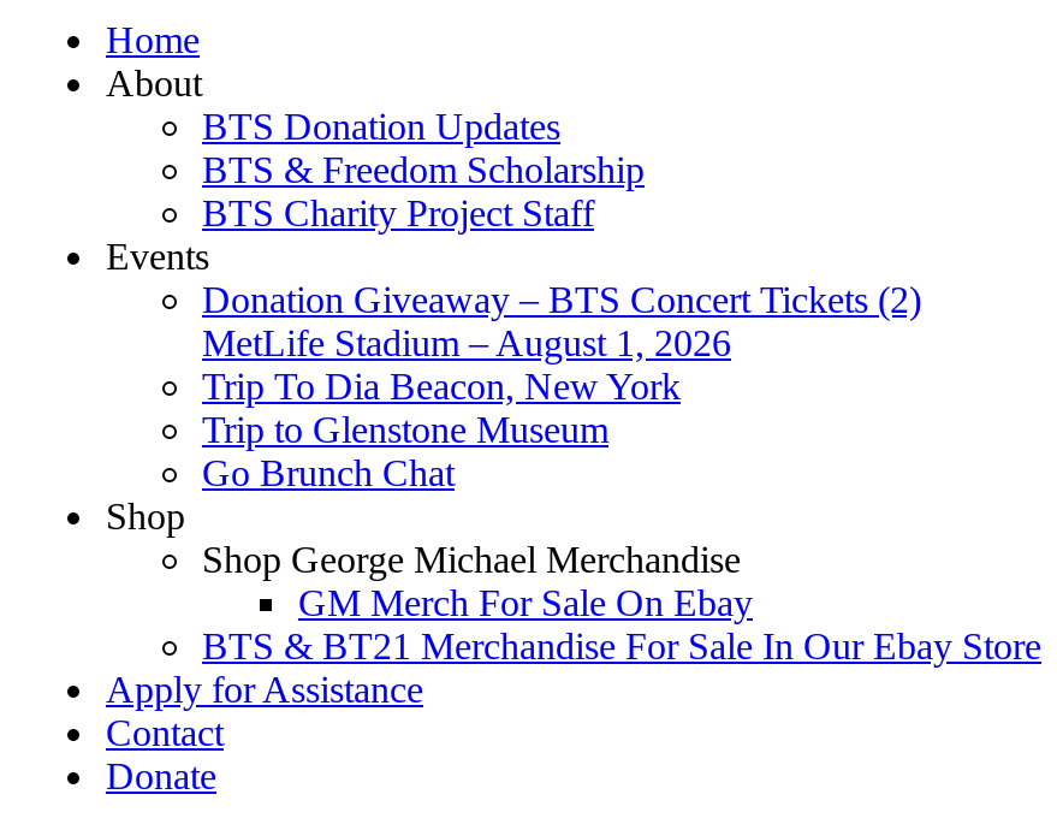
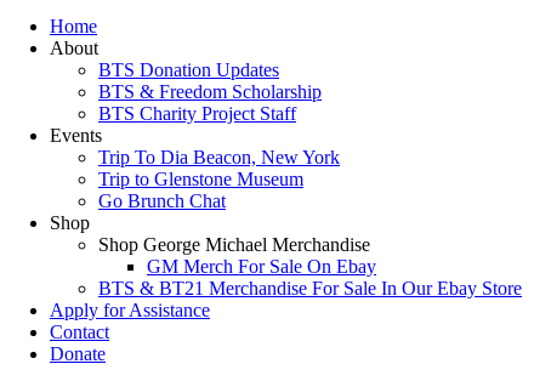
[202,279,921,363] Donation Giveaway – BTS Concert Tickets (2) | MetLife Stadium – August 1, 2026 -> none

